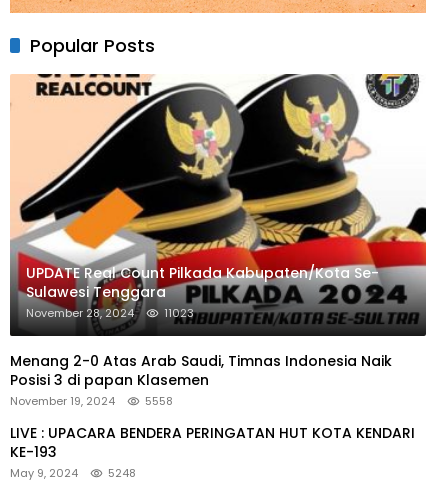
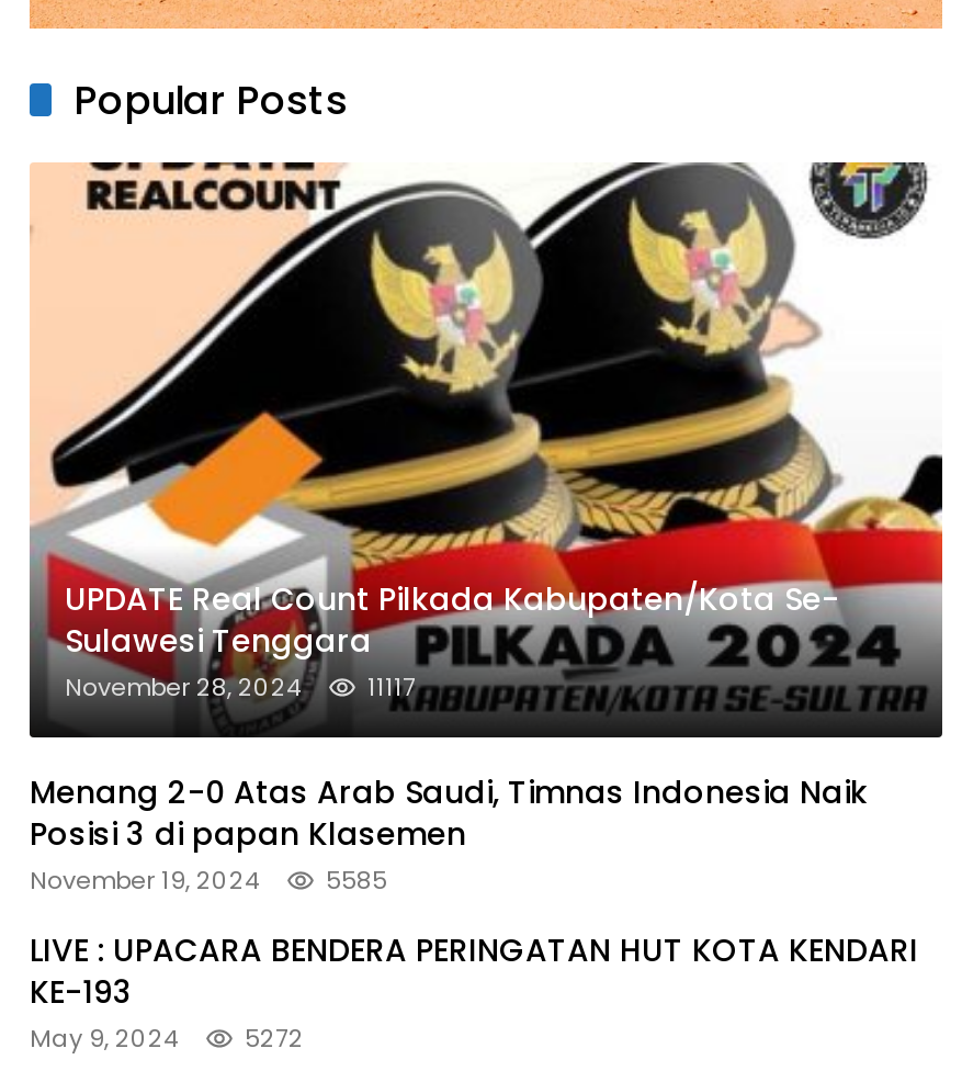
[26,305,194,321] November 28, 2024 11023 -> [65,669,416,704] November 28, 2024 11117
[10,393,173,409] November 19, 2024 5558 -> [30,862,387,897] November 19, 2024 5585
[10,465,136,481] May 9, 2024 5248 -> [30,1020,304,1055] May 9, 2024 5272

